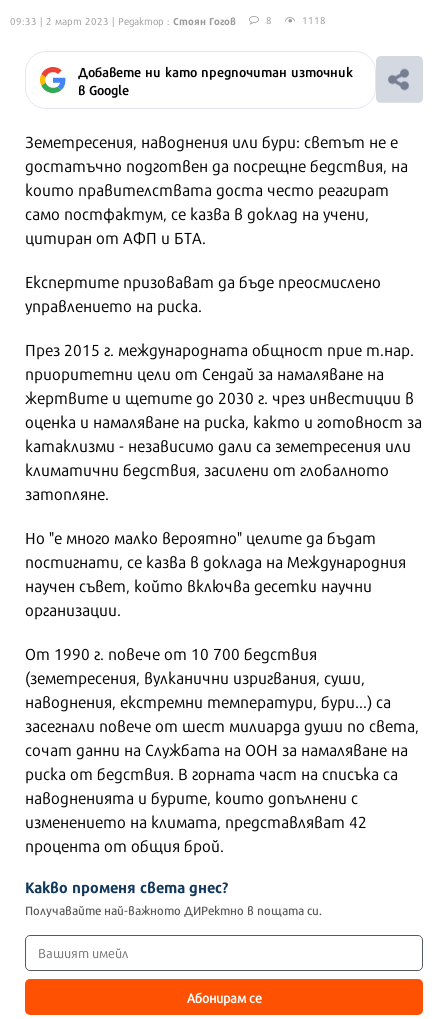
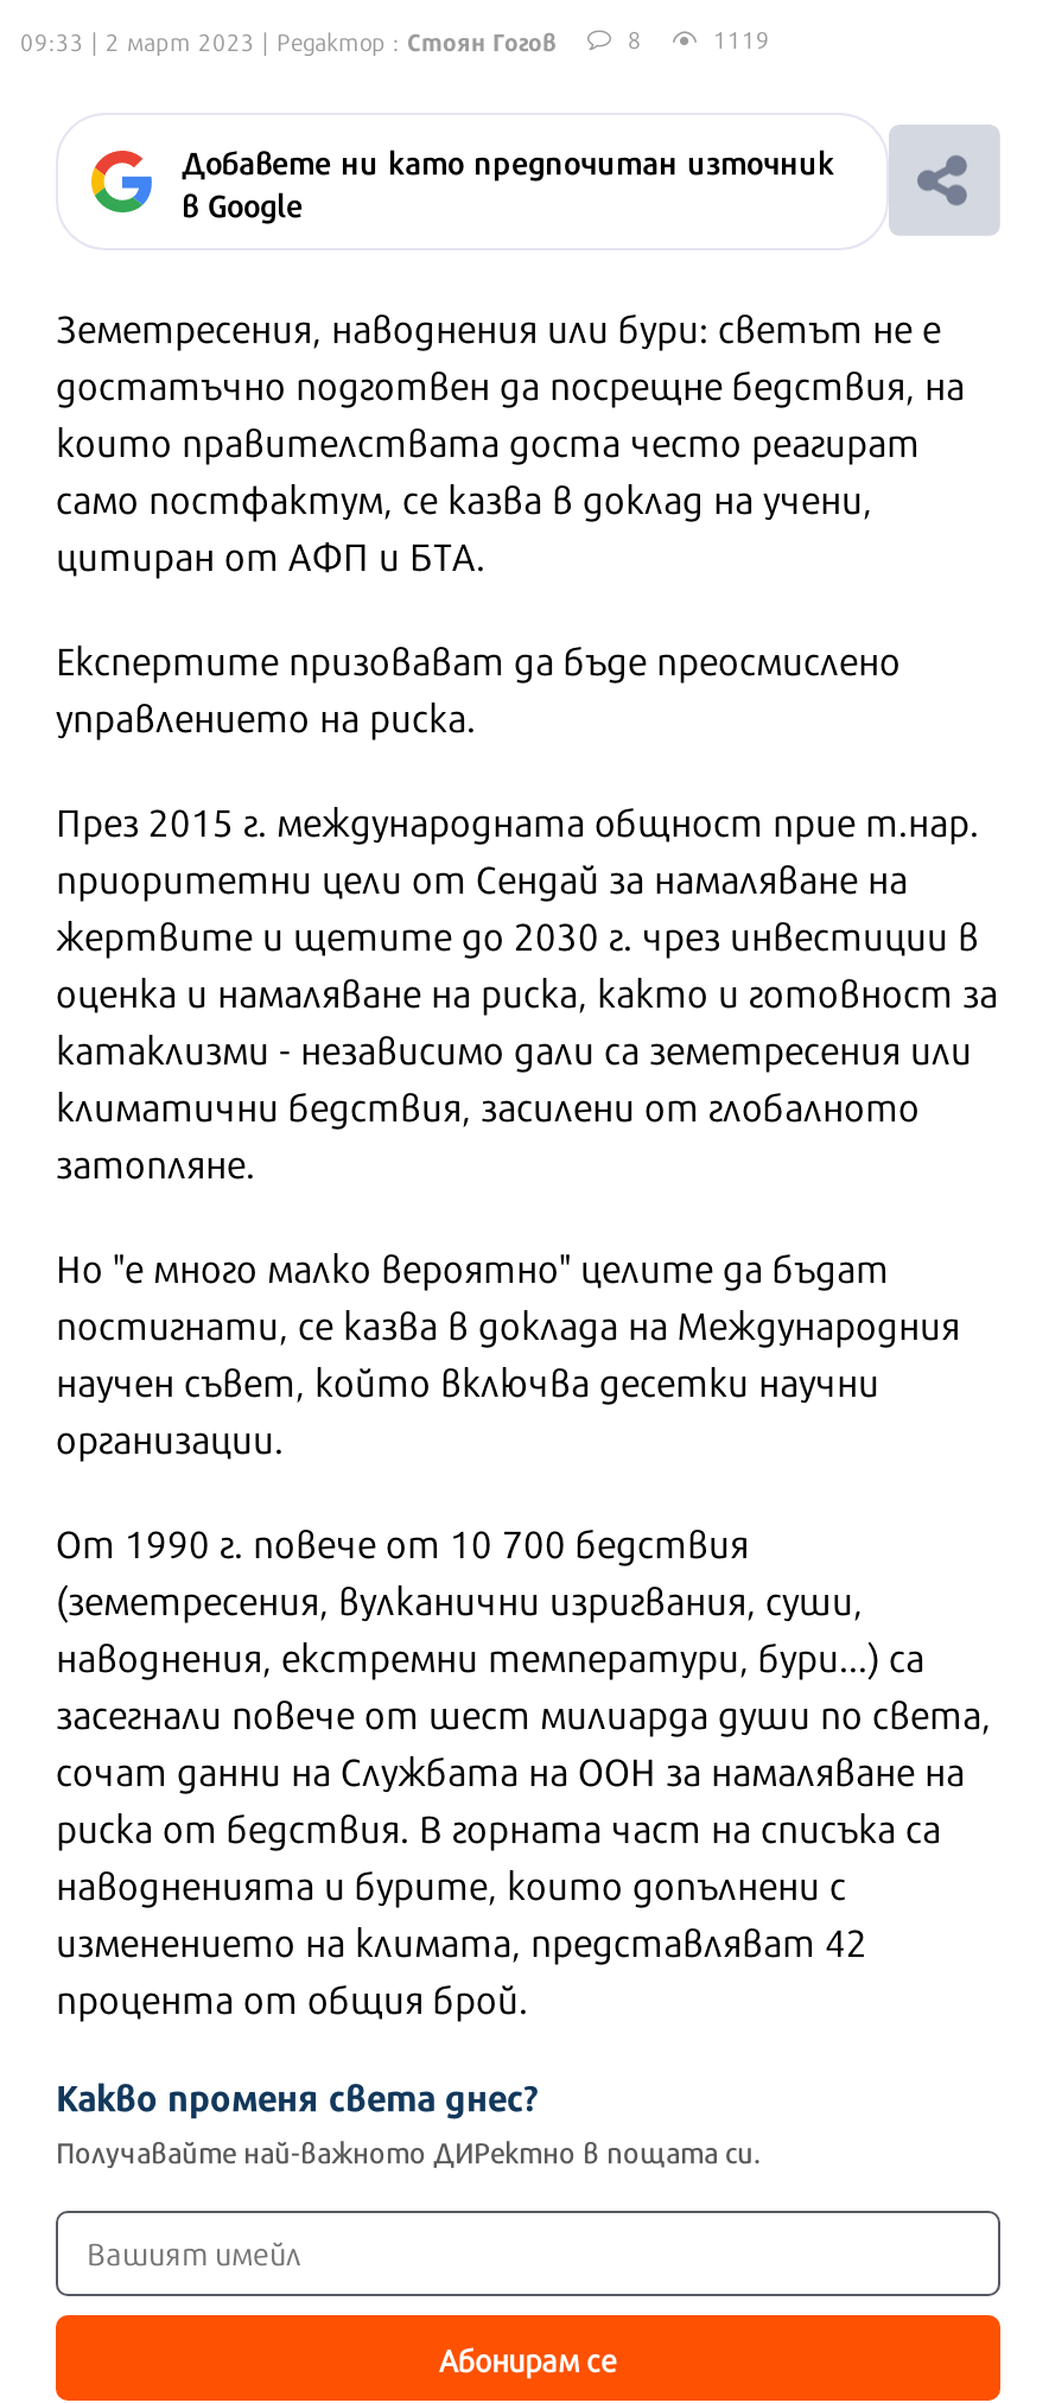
[302,12,326,27] 1118 -> [713,20,770,56] 1119

